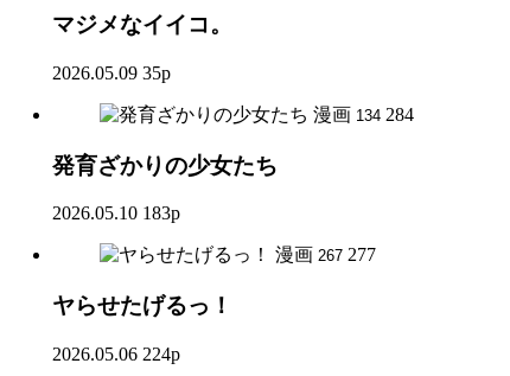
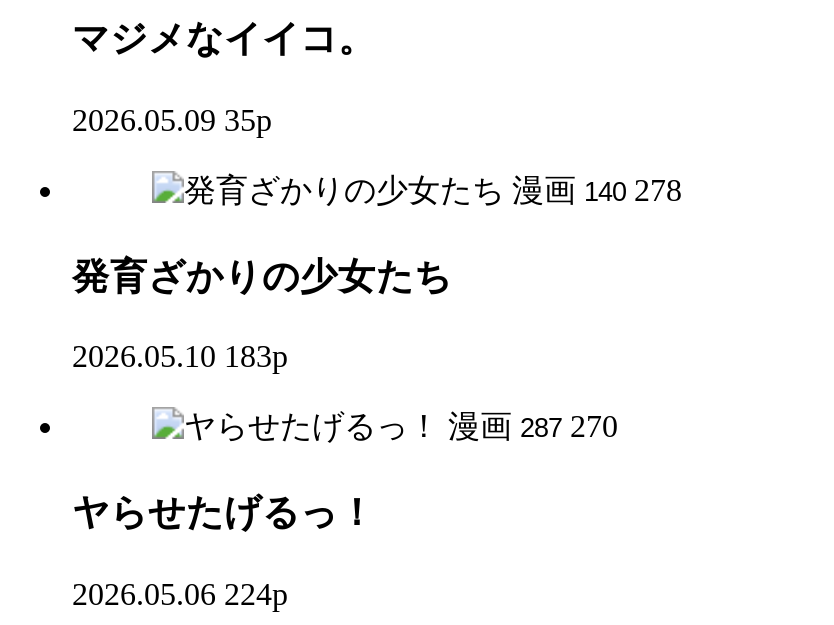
[313,104,414,124] 漫画 134 284 -> [512,173,682,207] 漫画 140 278
[275,245,376,265] 漫画 267 277 -> [448,409,618,443] 漫画 287 270

